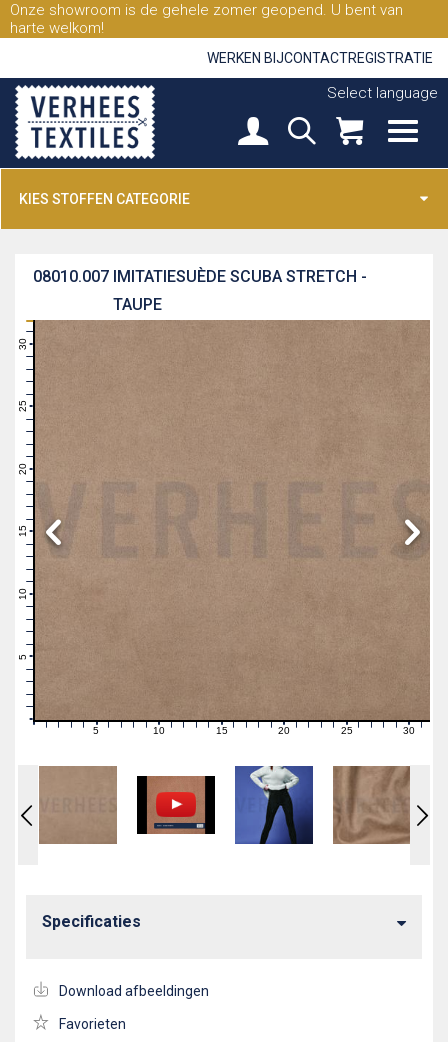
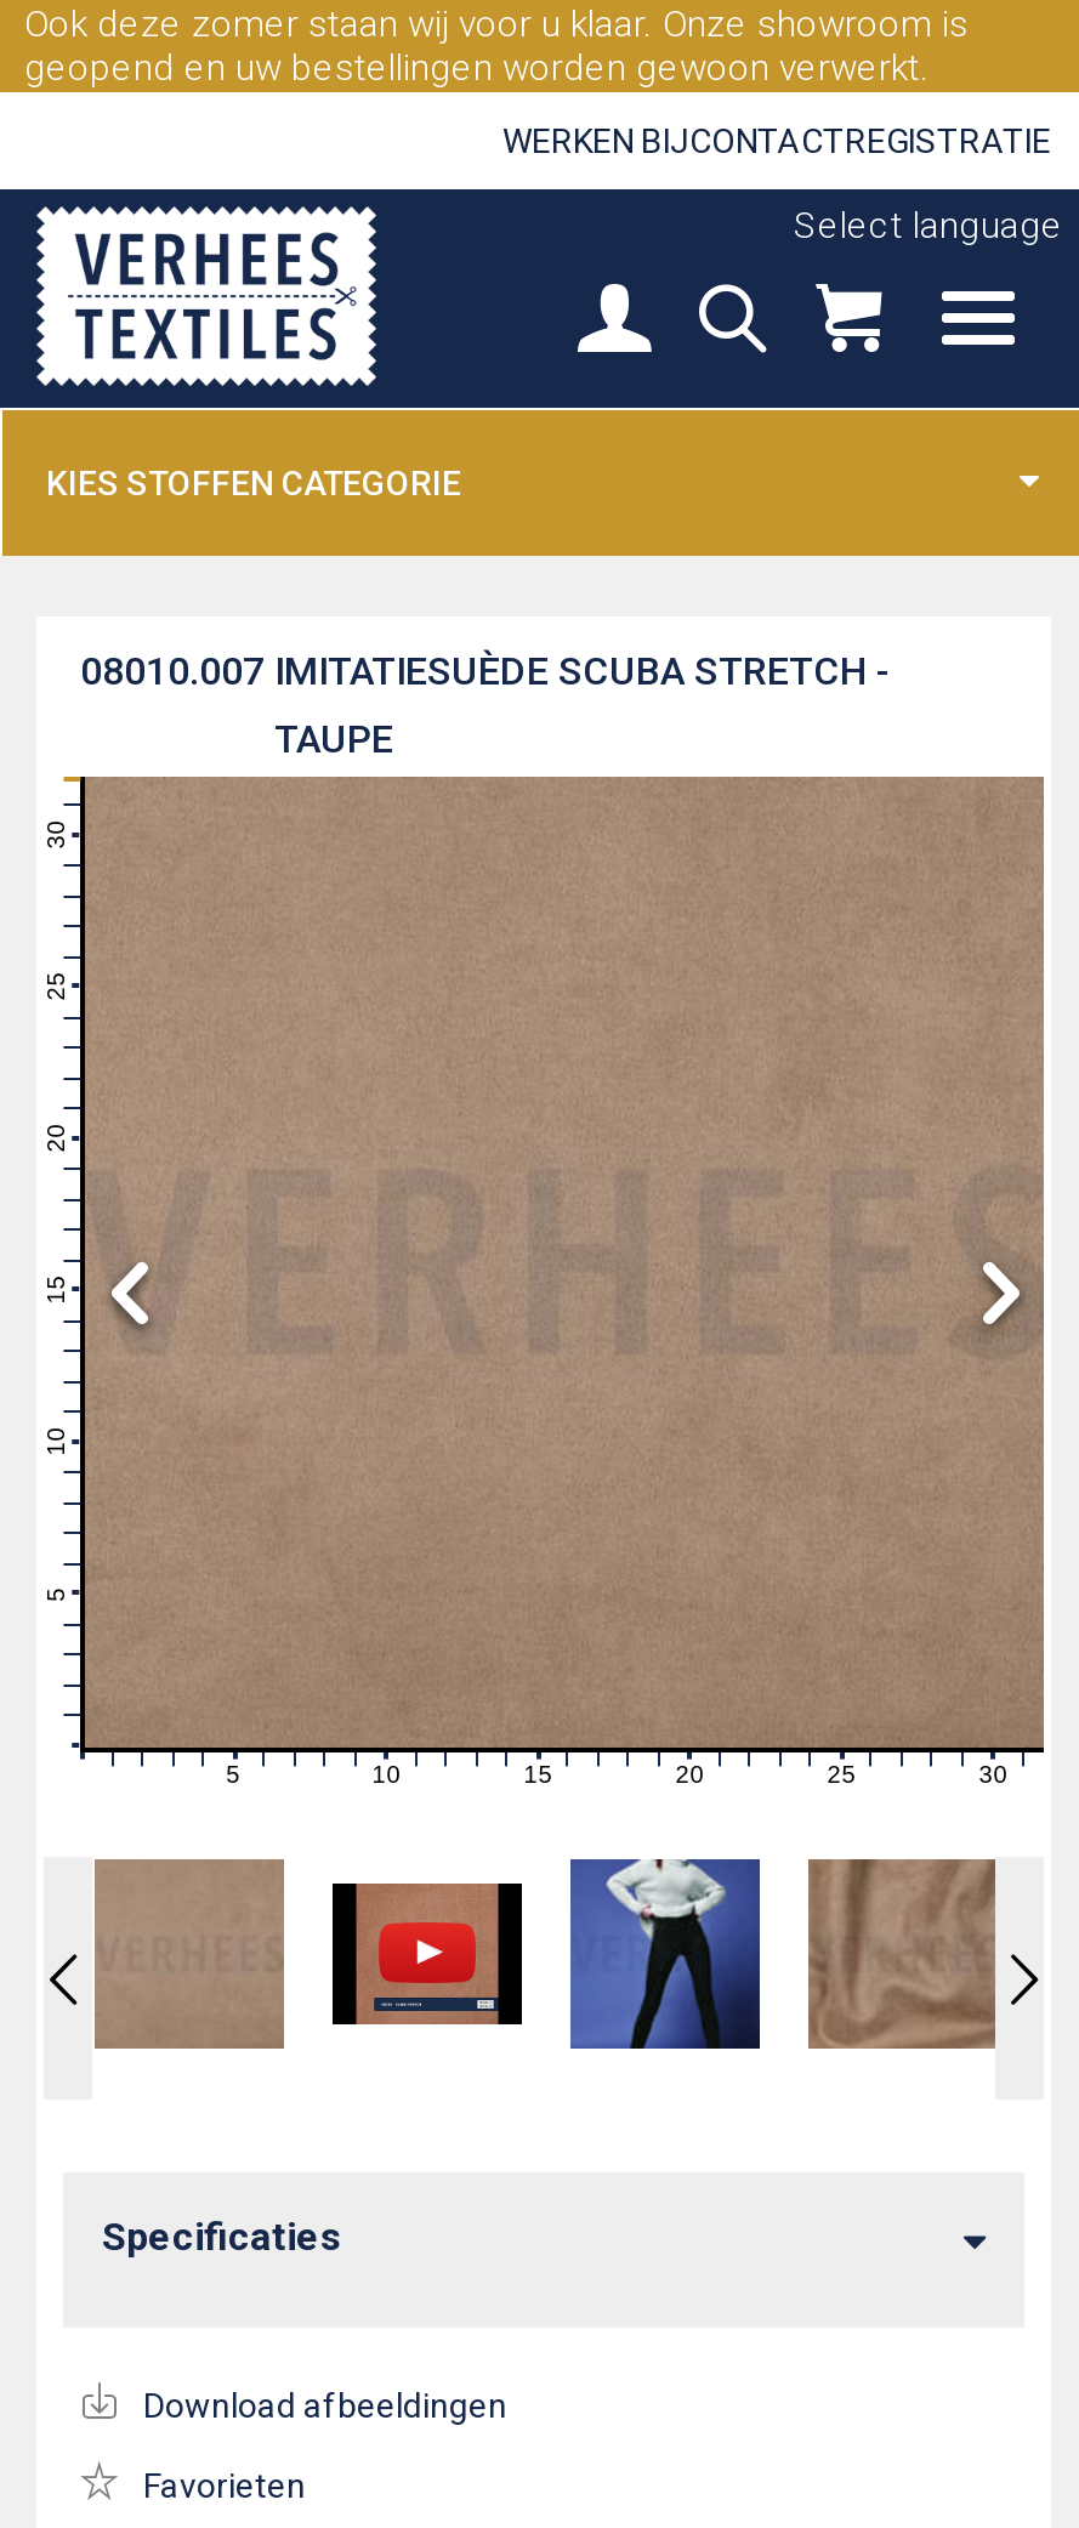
[10,1,403,37] Onze showroom is de gehele zomer geopend. U bent van | harte welkom! -> [24,2,969,90] Ook deze zomer staan wij voor u klaar. Onze showroom is | geopend en uw bestellingen worden gewoon verwerkt.

